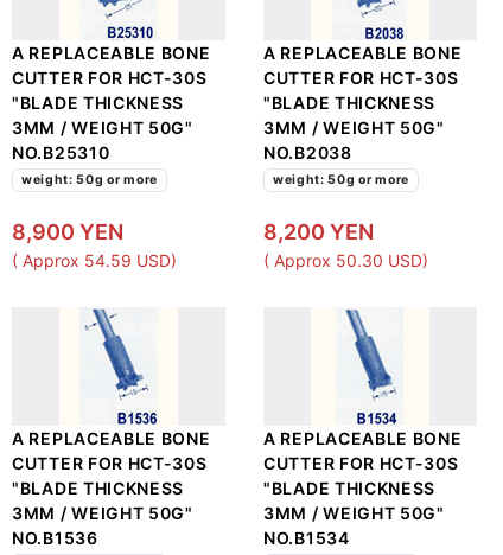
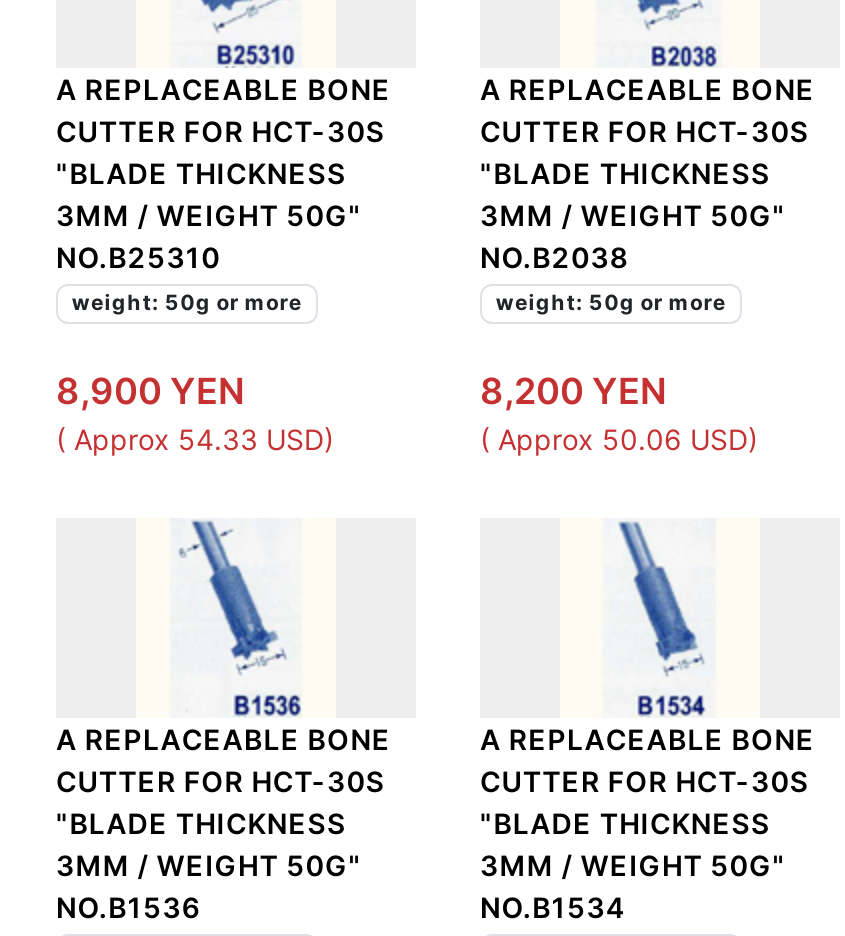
[12,250,177,270] ( Approx 54.59 USD) -> [56,421,334,455] ( Approx 54.33 USD)
[263,250,428,270] ( Approx 50.30 USD) -> [480,421,758,455] ( Approx 50.06 USD)

